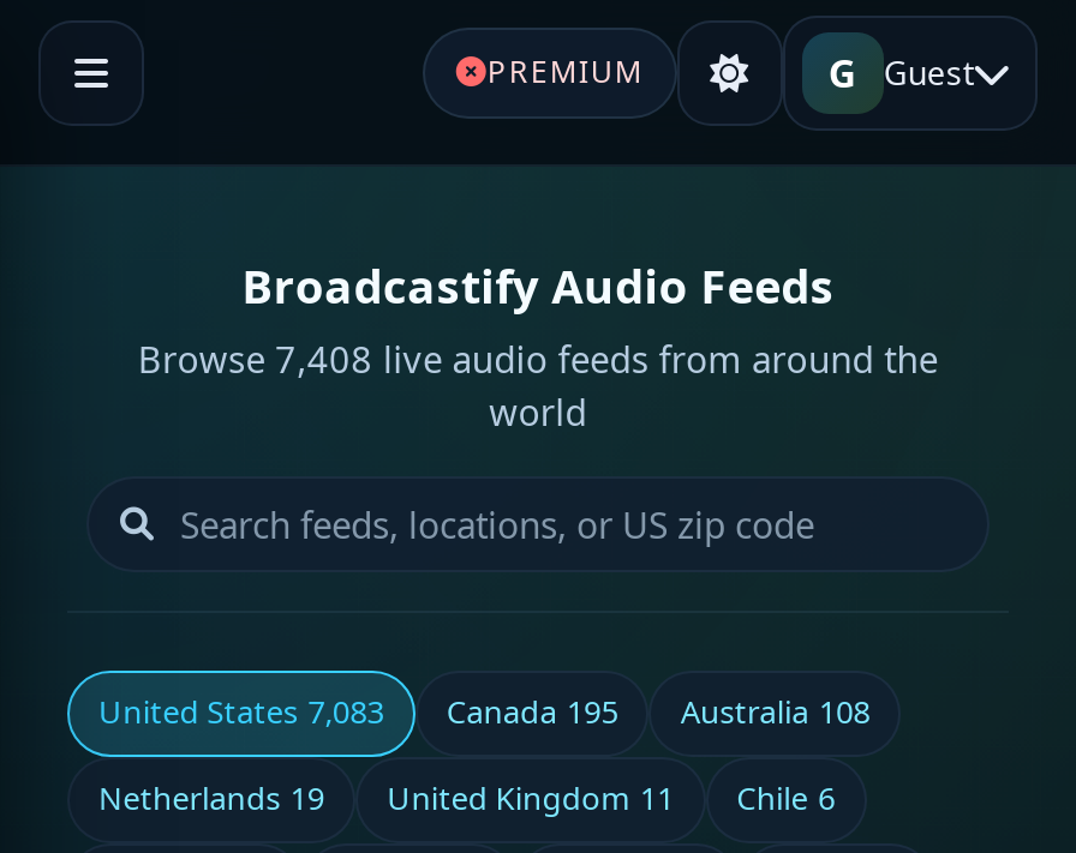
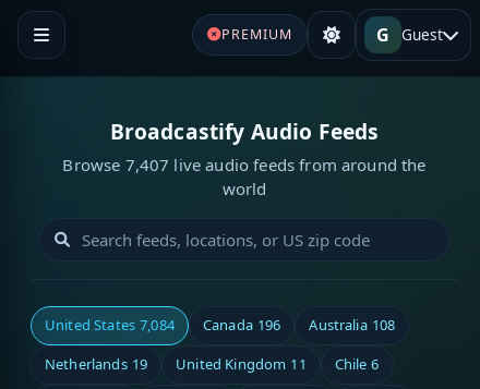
[138,335,938,383] Browse 7,408 live audio feeds from around the -> [63,154,426,175] Browse 7,407 live audio feeds from around the
[98,691,384,734] United States 7,083 -> [45,315,174,335] United States 7,084
[446,691,618,734] Canada 195 -> [203,315,281,335] Canada 196

